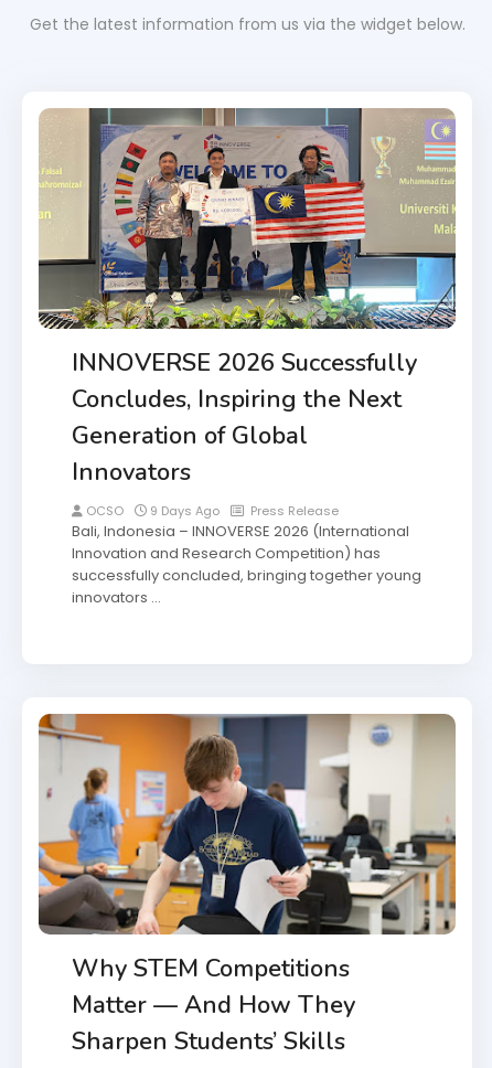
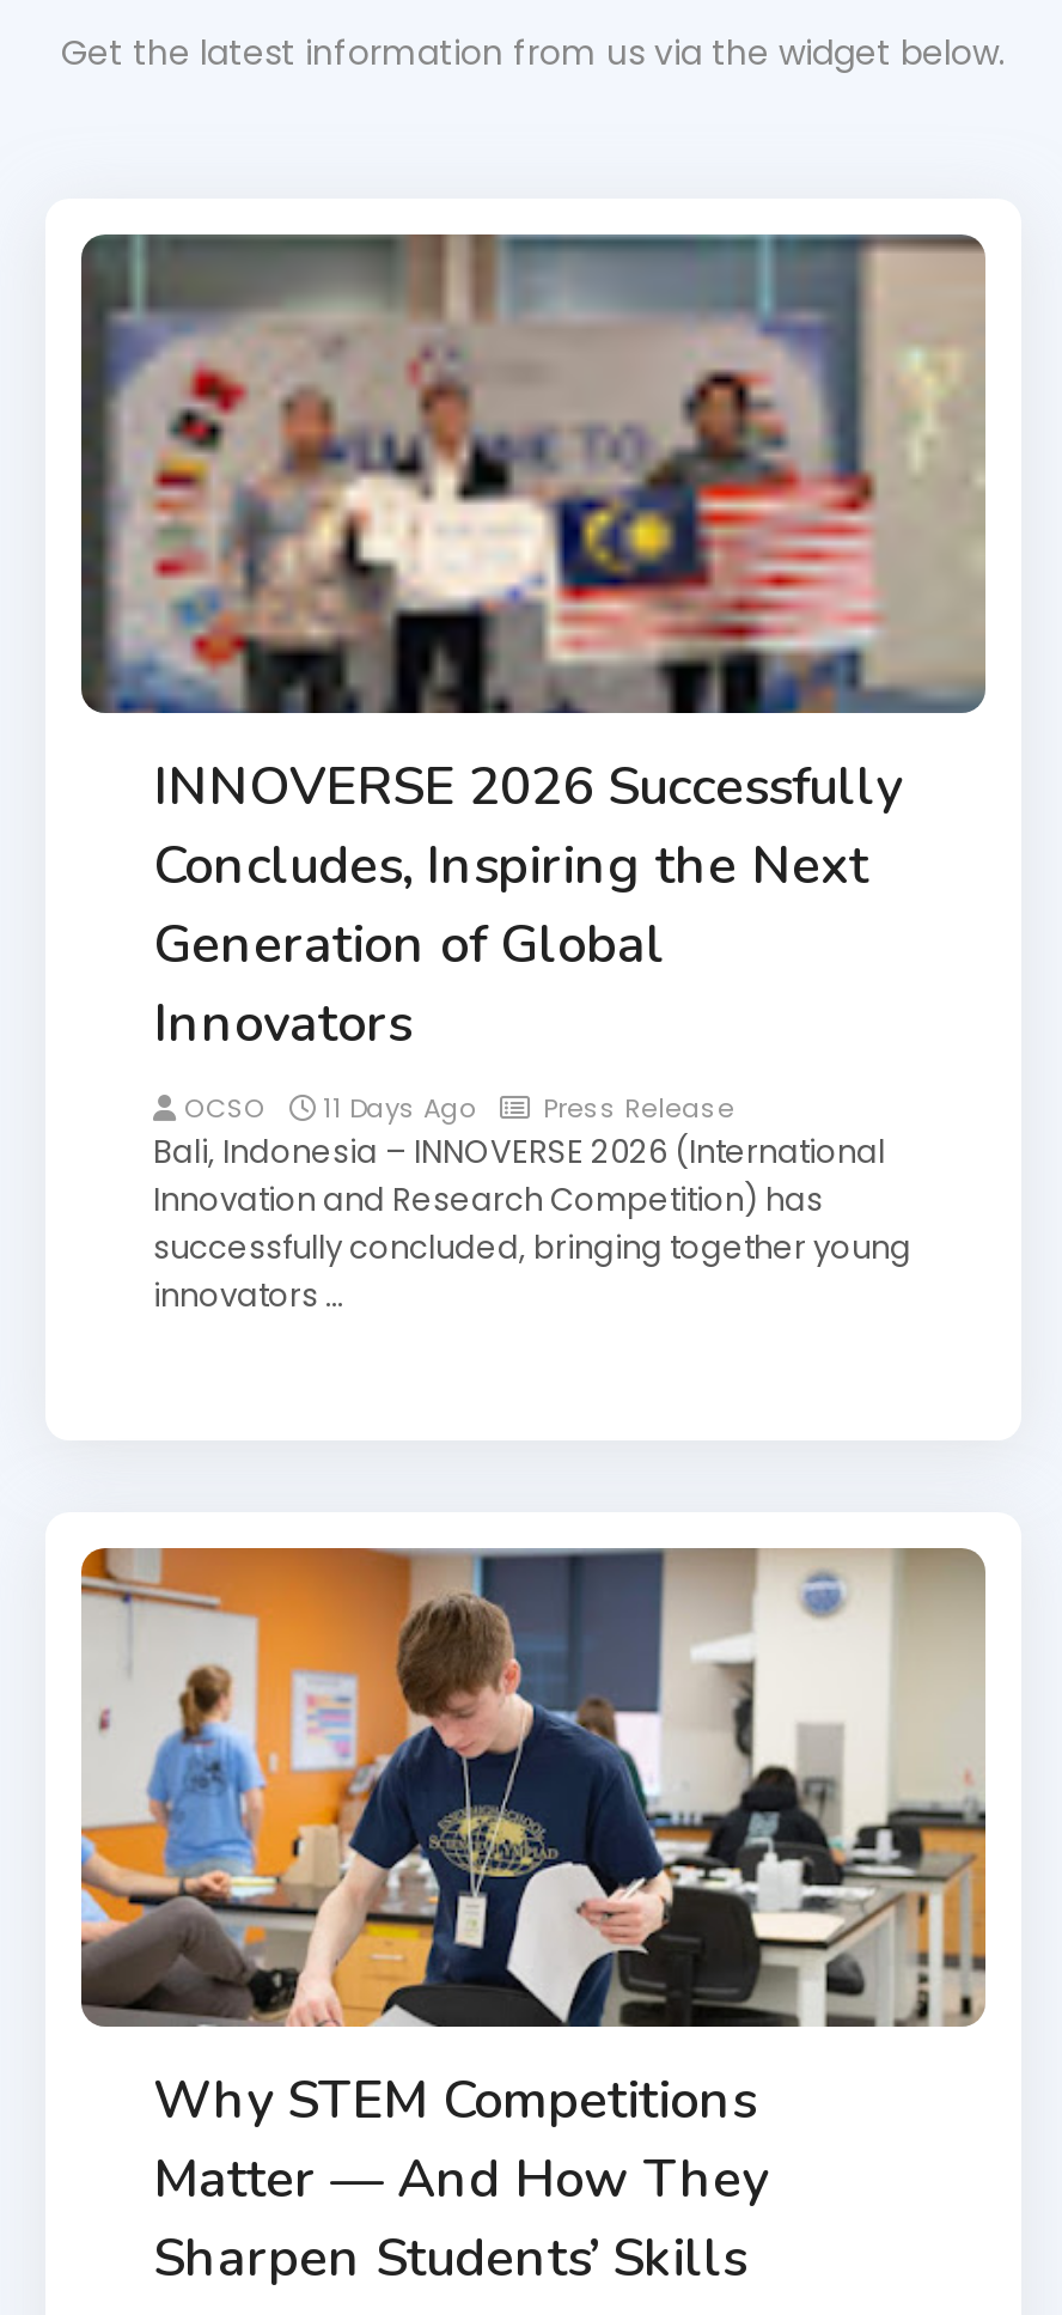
[39,108,457,330] [image] -> [79,232,985,715] [image]
[86,502,339,520] OCSO 9 Days Ago Press Release -> [184,1089,734,1127] OCSO 11 Days Ago Press Release

